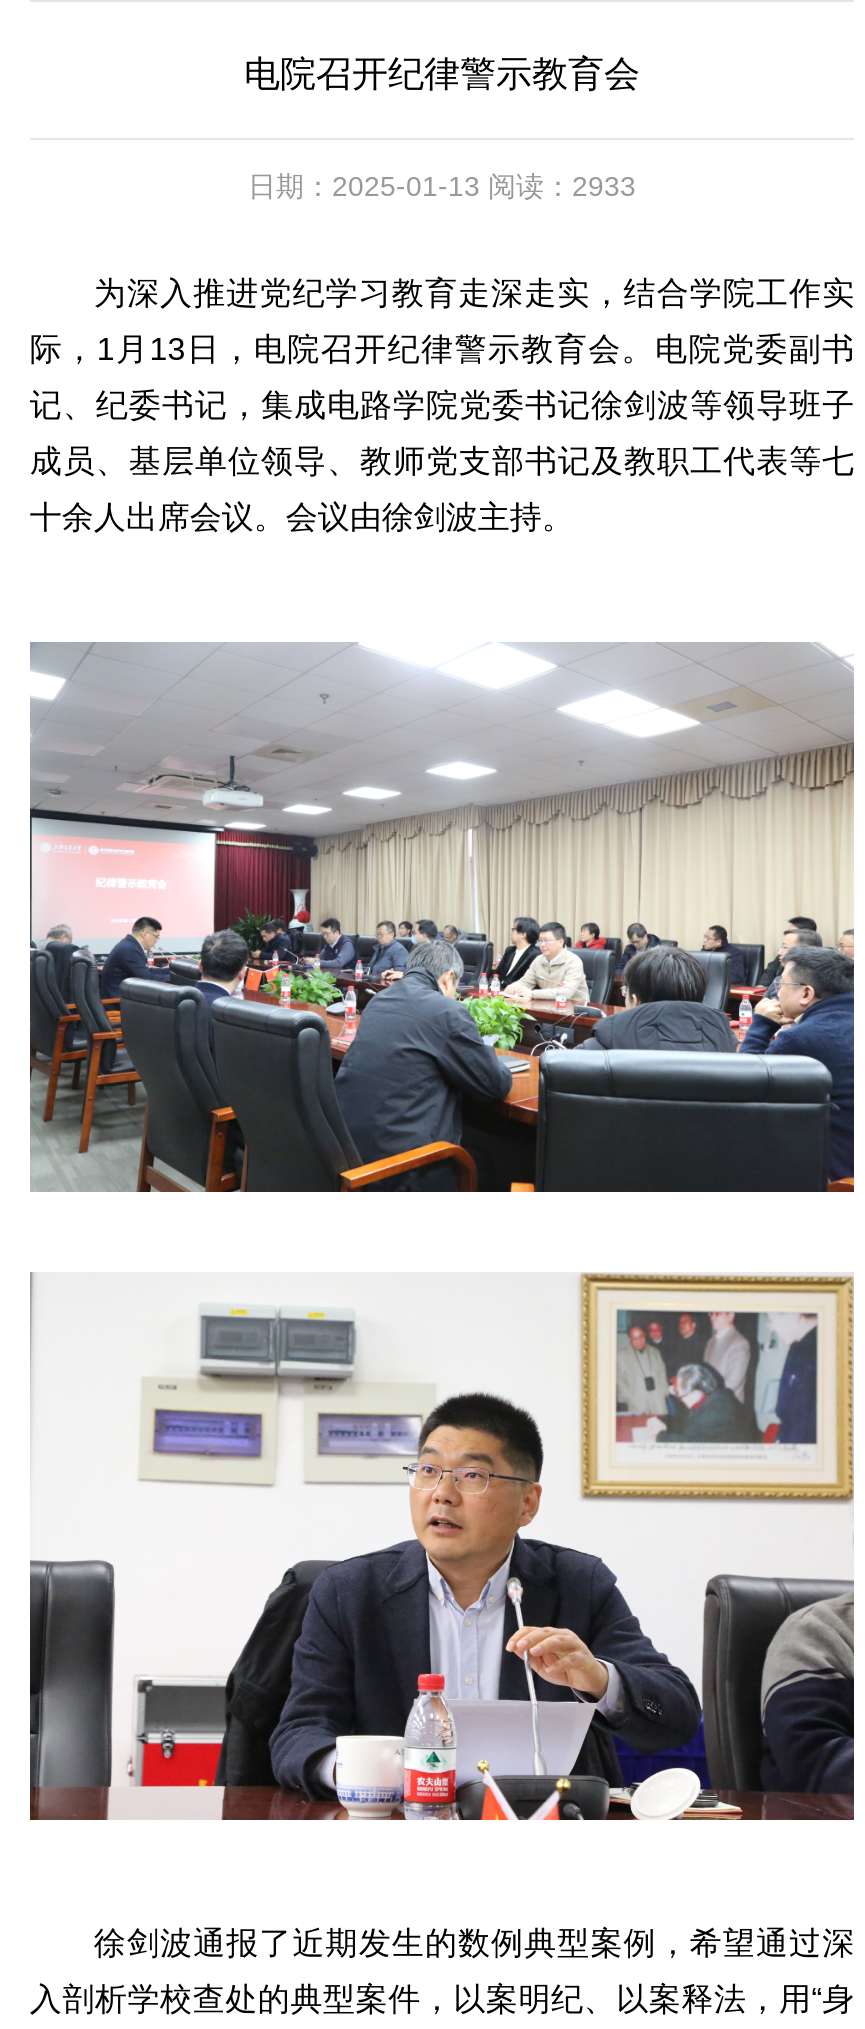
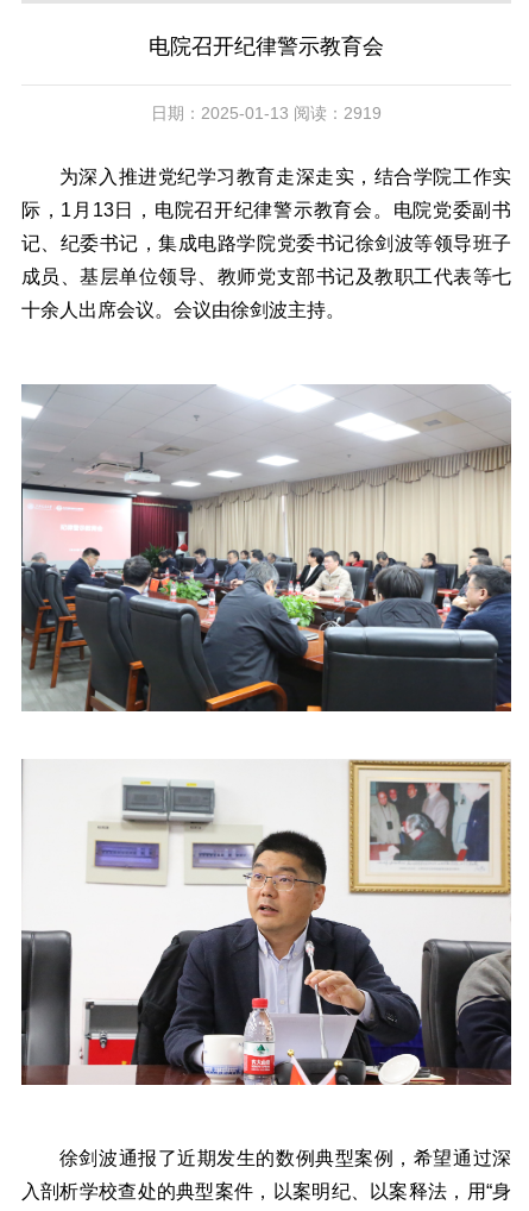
[248,170,636,202] 日期：2025-01-13 阅读：2933 -> [151,103,382,122] 日期：2025-01-13 阅读：2919

